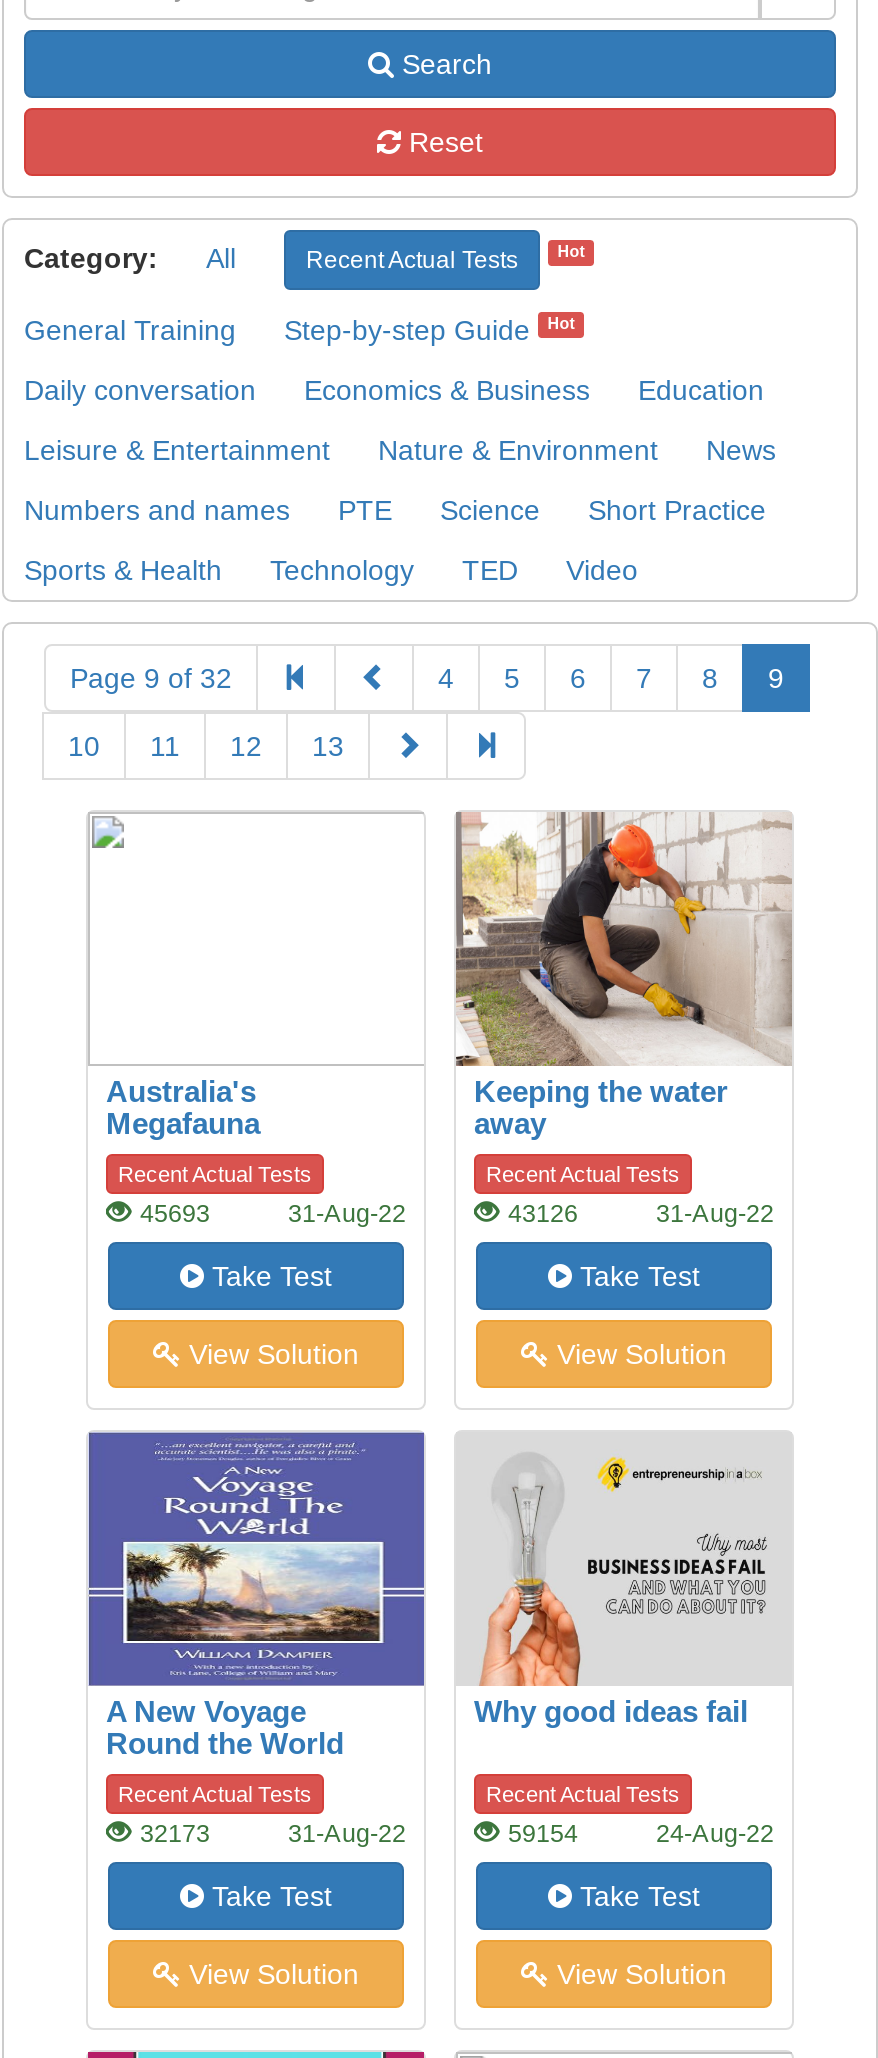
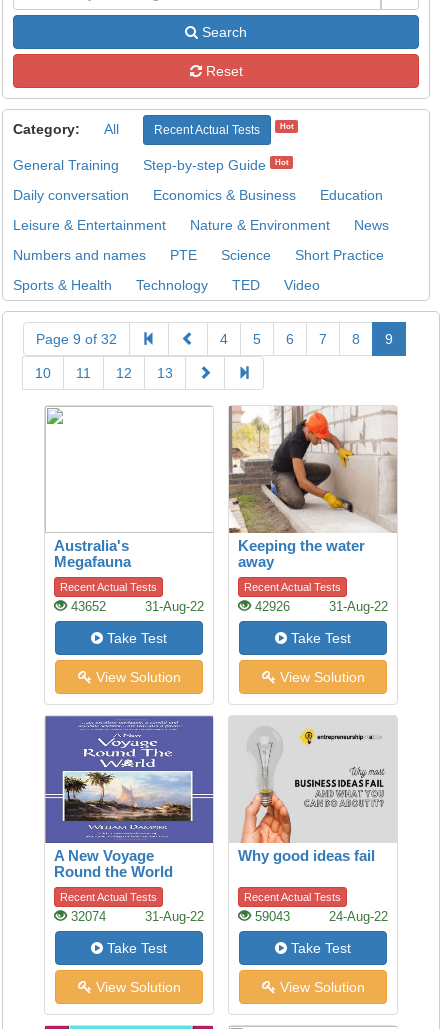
[132,1200,210,1228] 45693 -> [67,600,106,614] 43652
[500,1200,578,1228] 43126 -> [251,600,290,614] 42926
[132,1820,210,1848] 32173 -> [67,910,106,924] 32074
[500,1820,578,1848] 59154 -> [251,910,290,924] 59043

